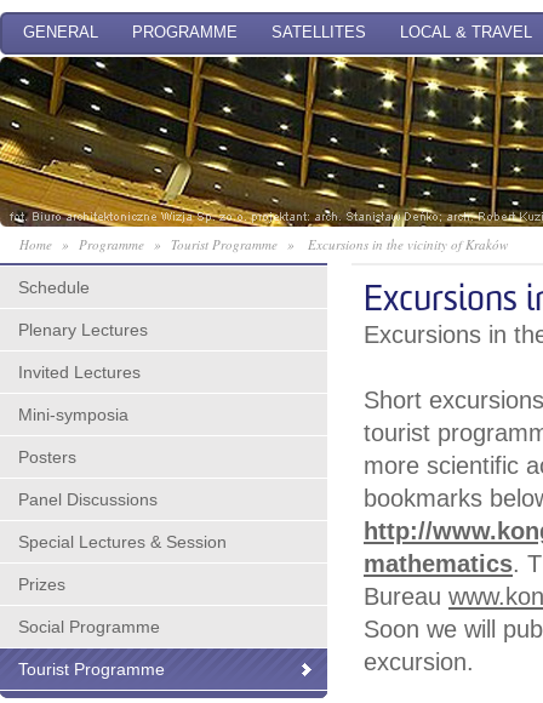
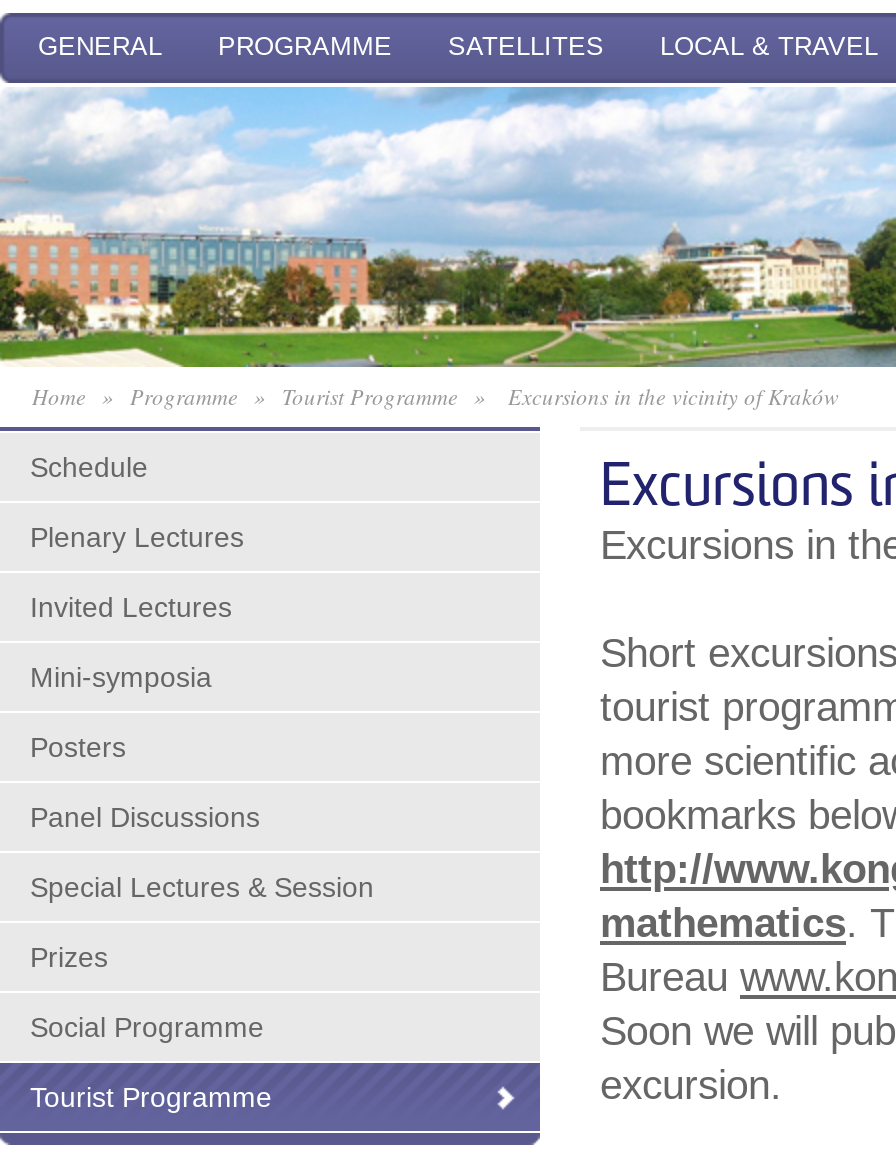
[4,56,539,228] [image] -> [6,85,890,369] [image]

